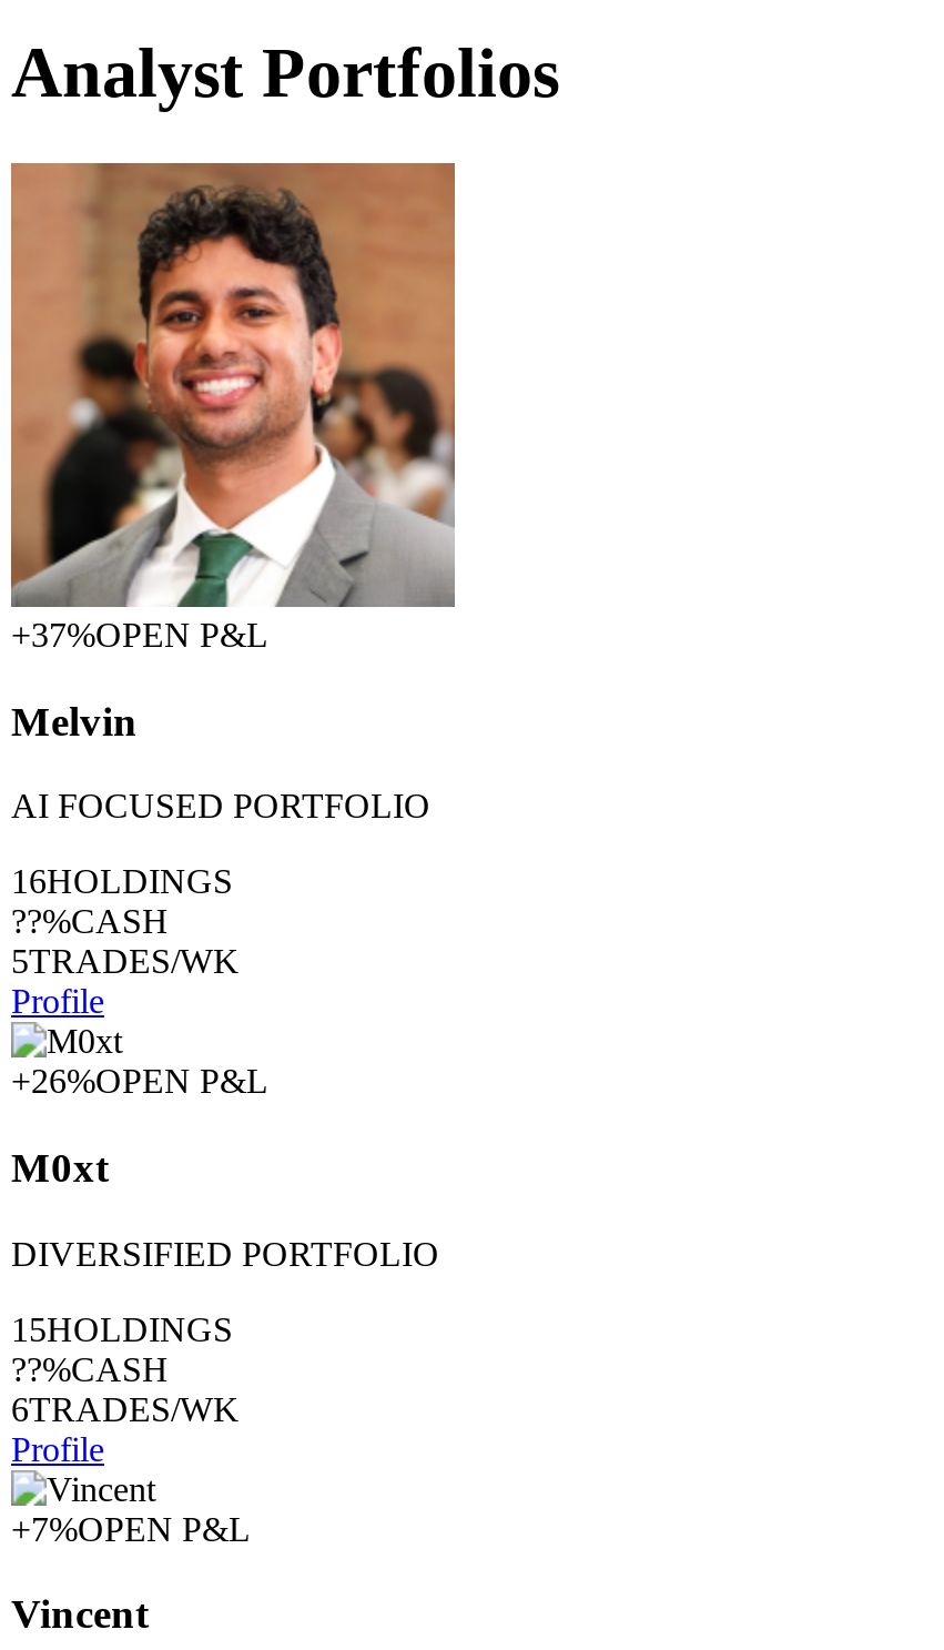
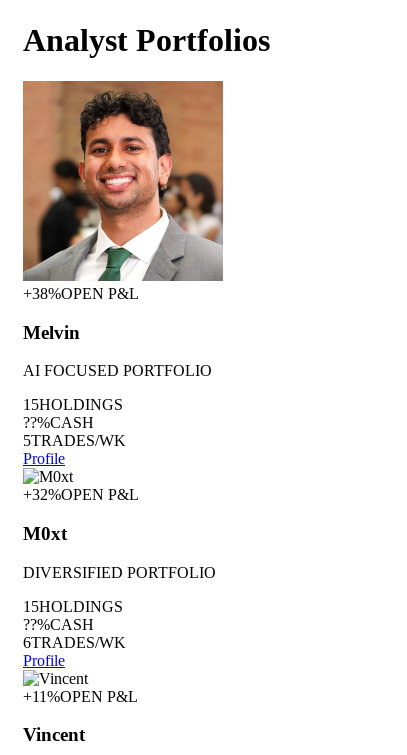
[11,616,268,653] +37%OPEN P&L -> [23,285,139,302] +38%OPEN P&L
[11,863,233,901] 16HOLDINGS -> [23,396,123,413] 15HOLDINGS
[11,1063,268,1100] +26%OPEN P&L -> [23,486,139,503] +32%OPEN P&L
[11,1510,251,1547] +7%OPEN P&L -> [23,688,138,705] +11%OPEN P&L

